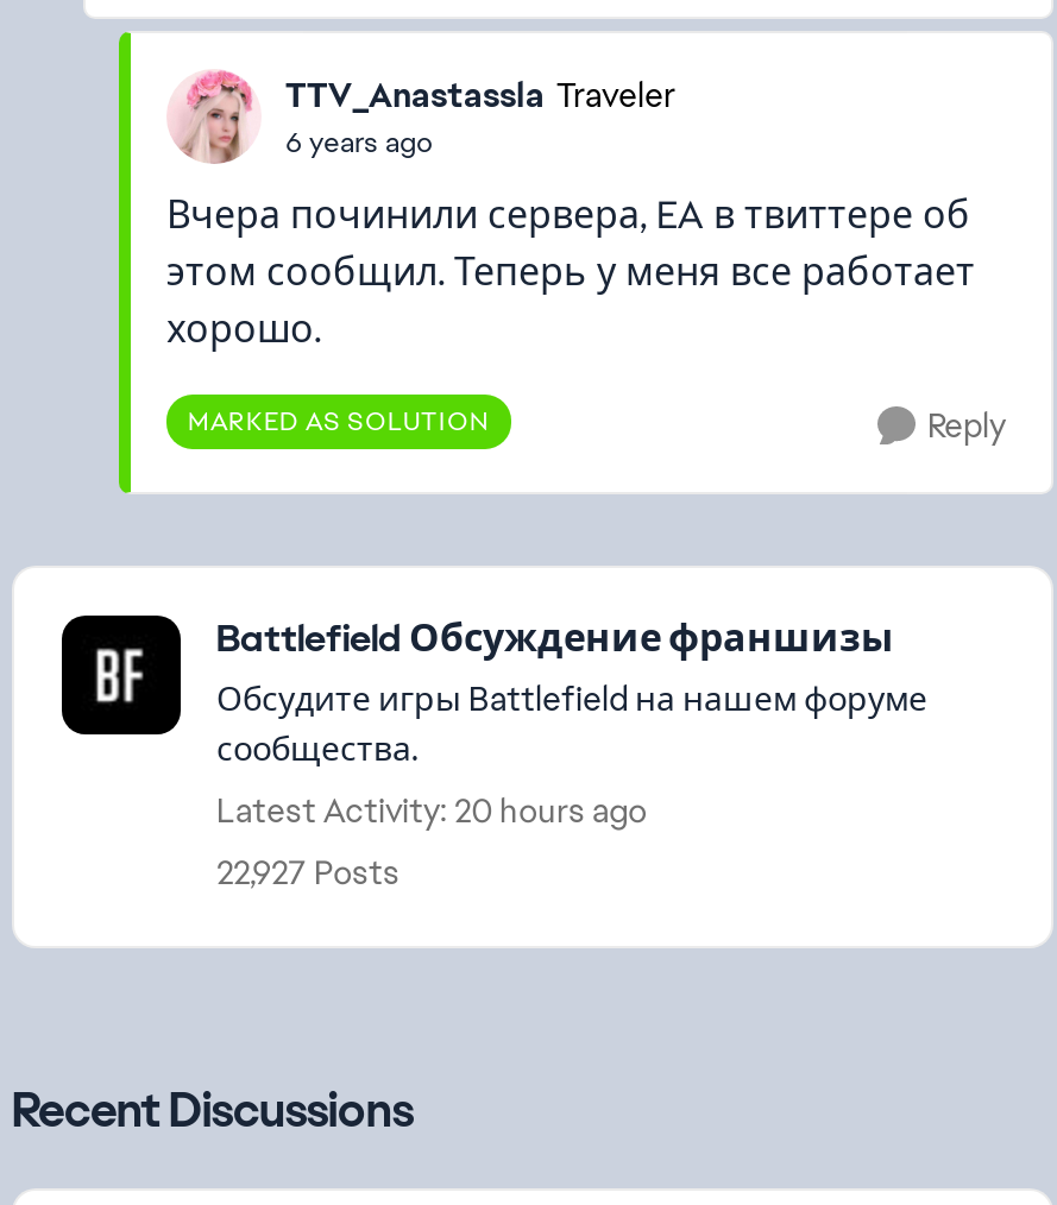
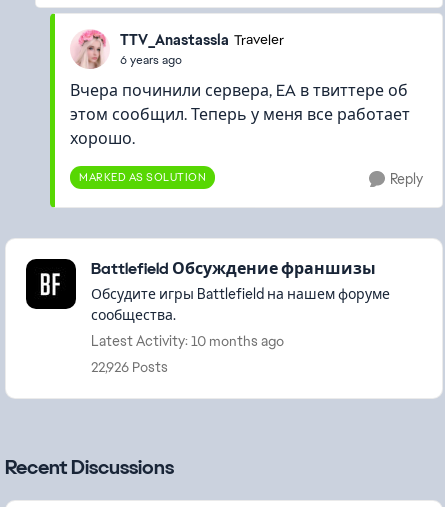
[216,789,647,832] Latest Activity: 20 hours ago -> [91,332,284,350] Latest Activity: 10 months ago
[216,851,399,894] 22,927 Posts -> [91,358,168,376] 22,926 Posts

